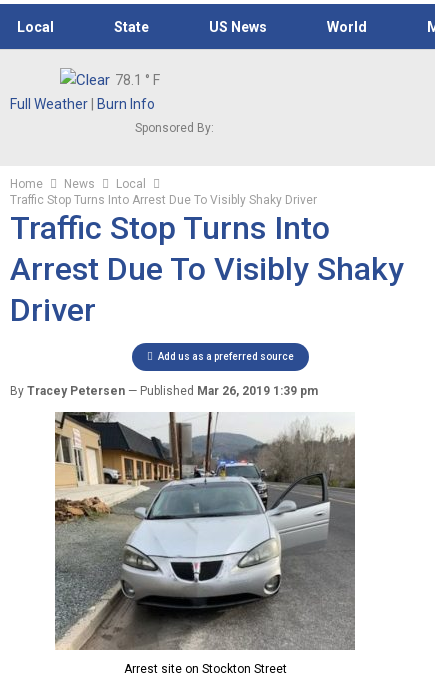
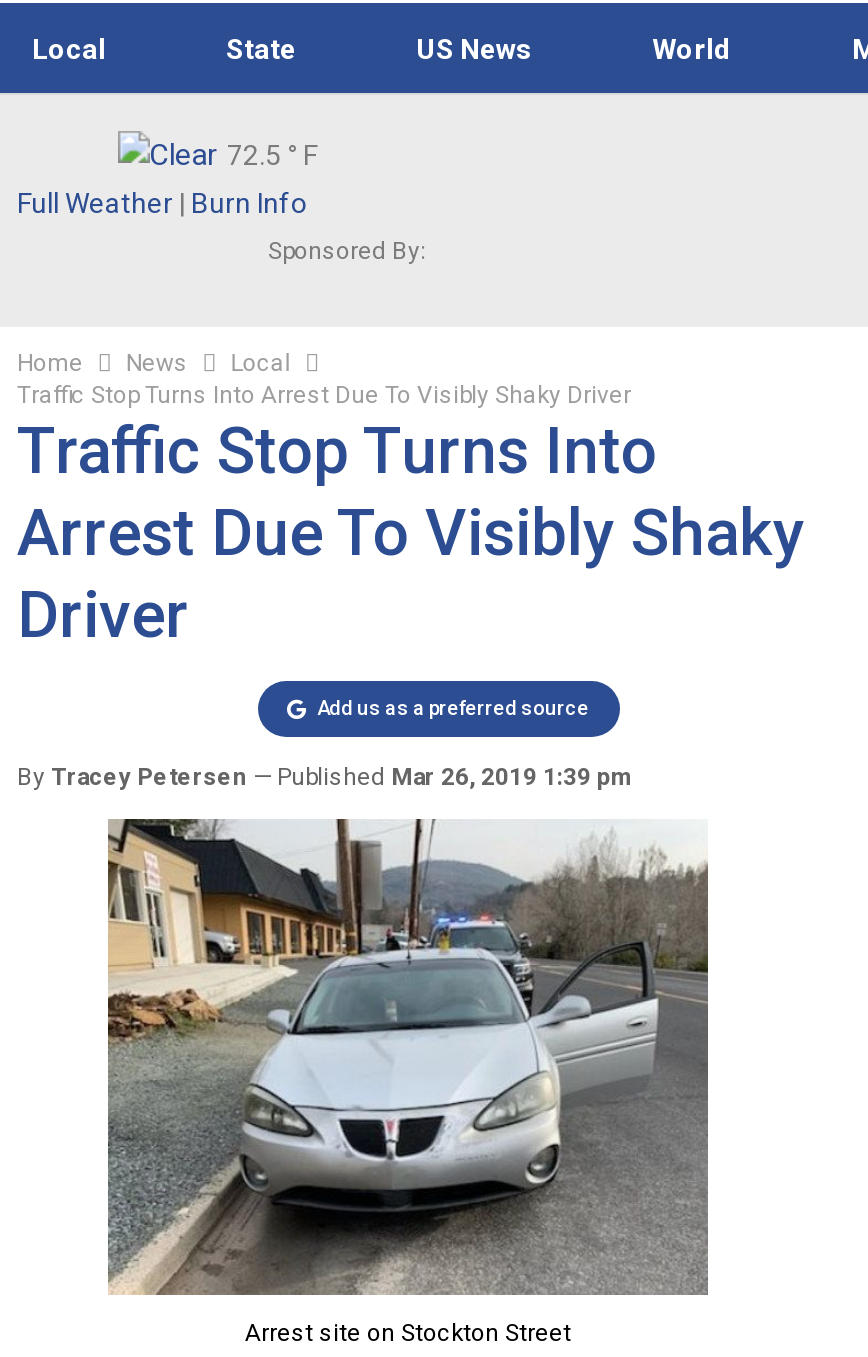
[114,72,159,88] 78.1 ° F -> [227,139,317,171] 72.5 ° F

